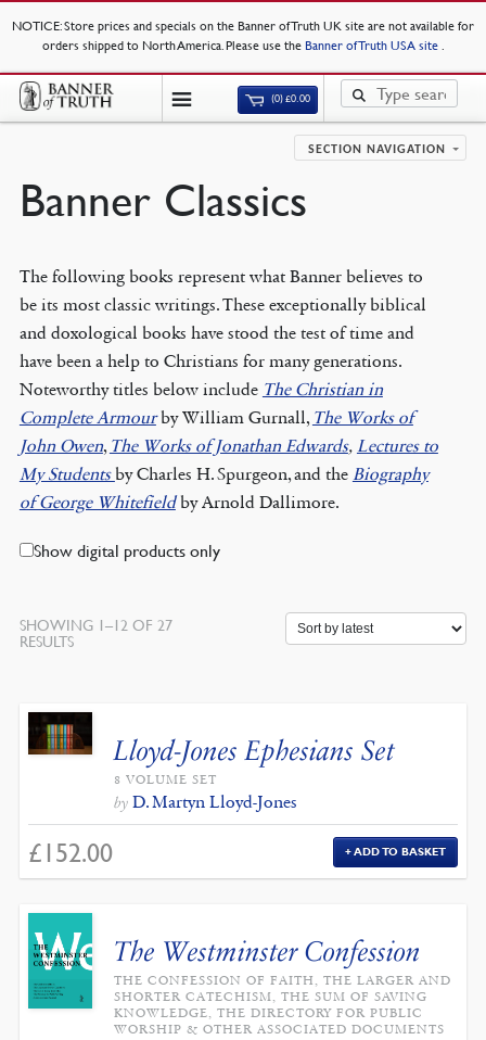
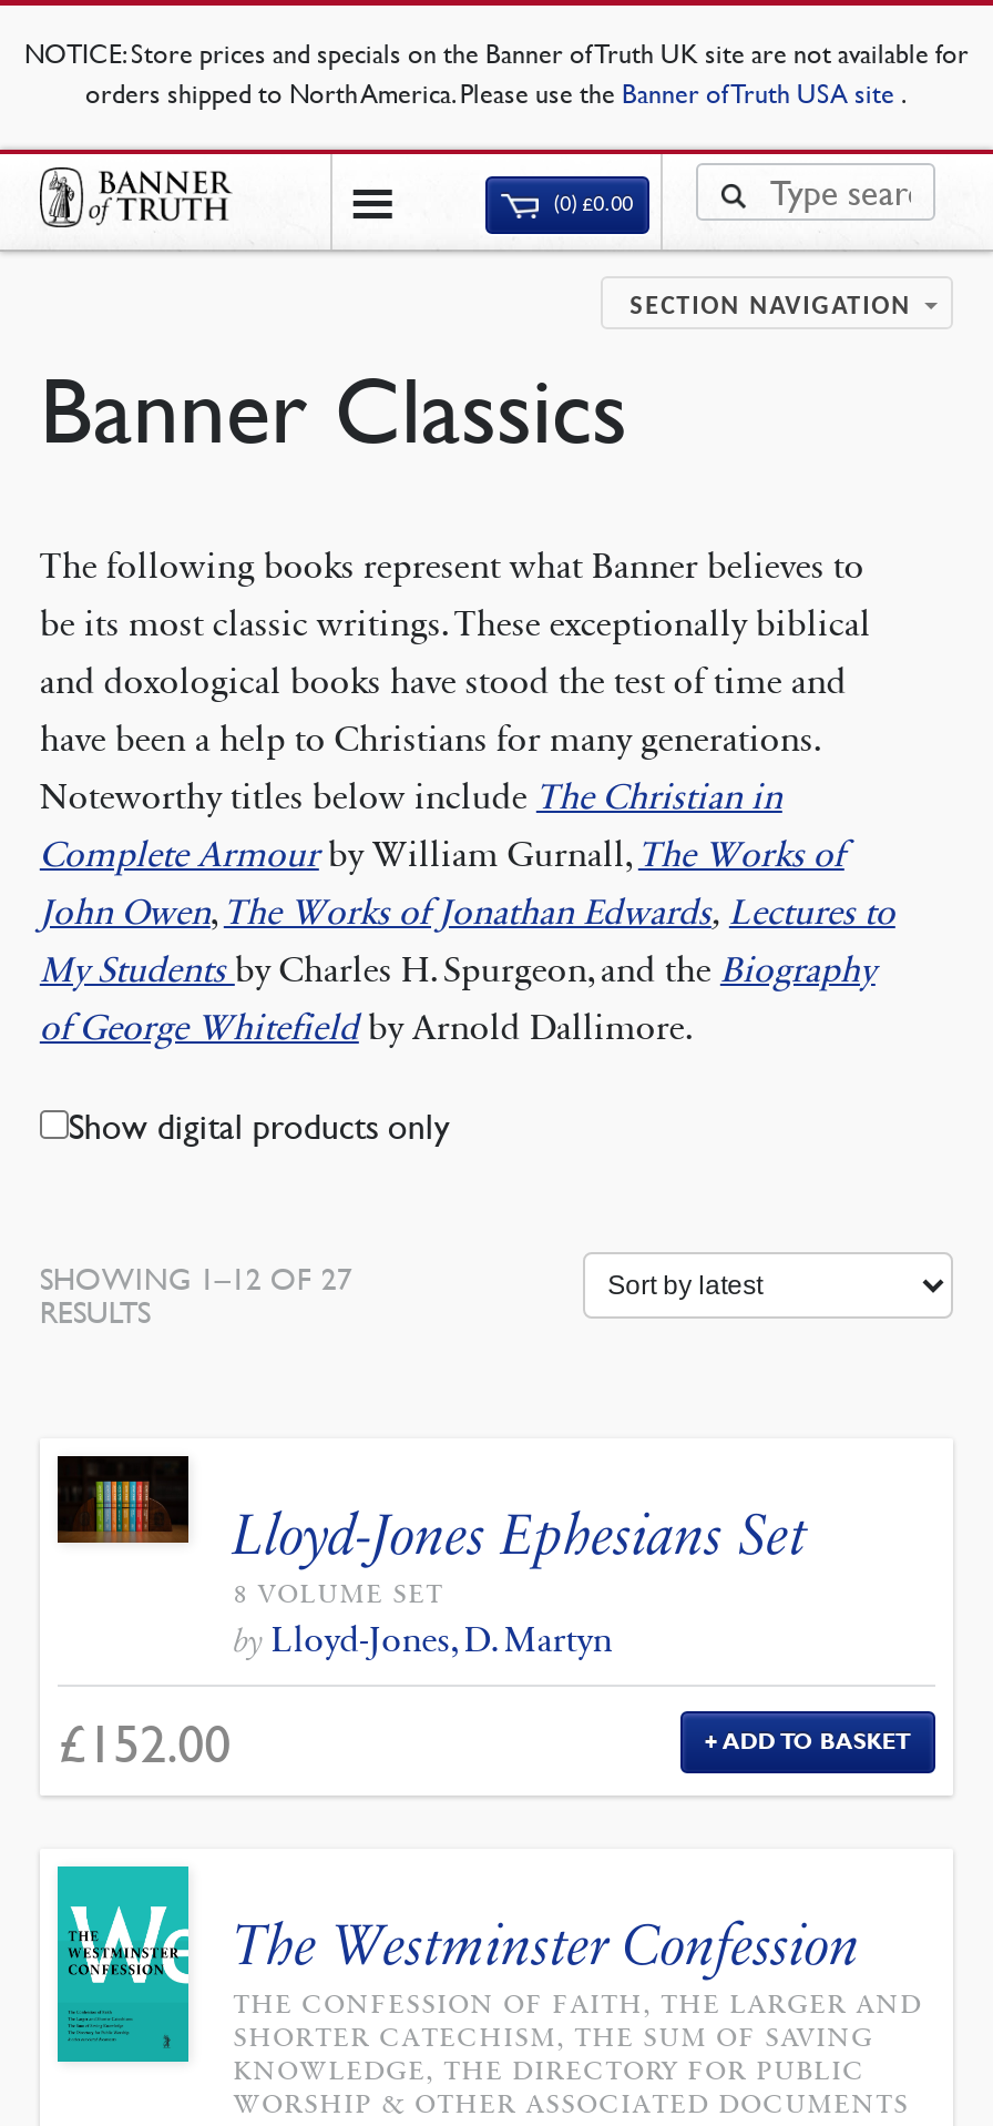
[114,791,298,812] by D. Martyn Lloyd-Jones -> [233,1617,612,1660] by Lloyd-Jones, D. Martyn

